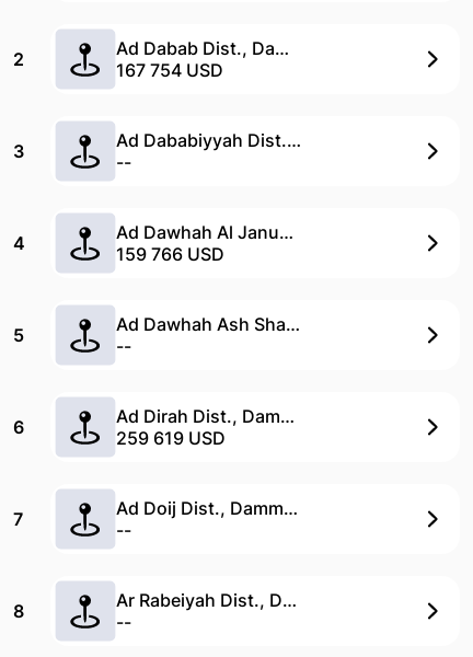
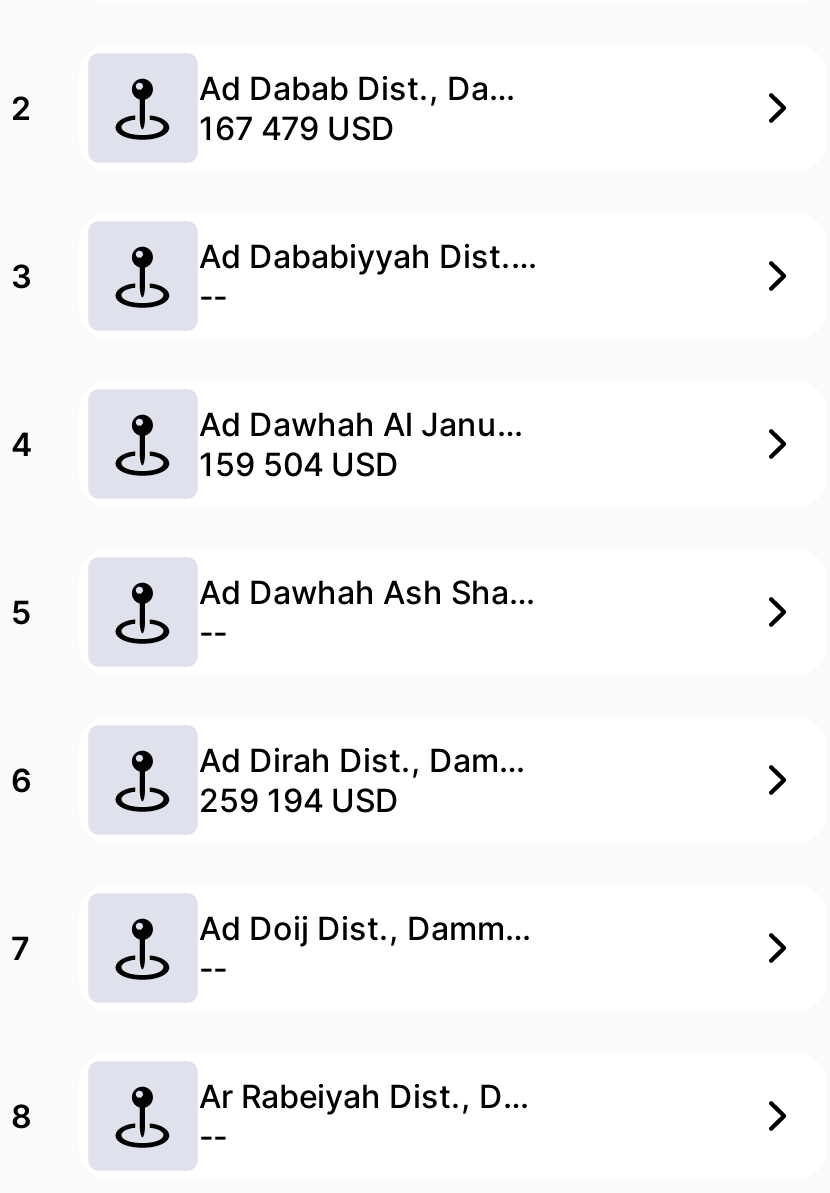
[116,59,223,81] 167 754 USD -> [199,107,395,147] 167 479 USD
[116,243,224,265] 159 766 USD -> [199,443,399,483] 159 504 USD
[116,427,226,449] 259 619 USD -> [199,779,399,819] 259 194 USD

